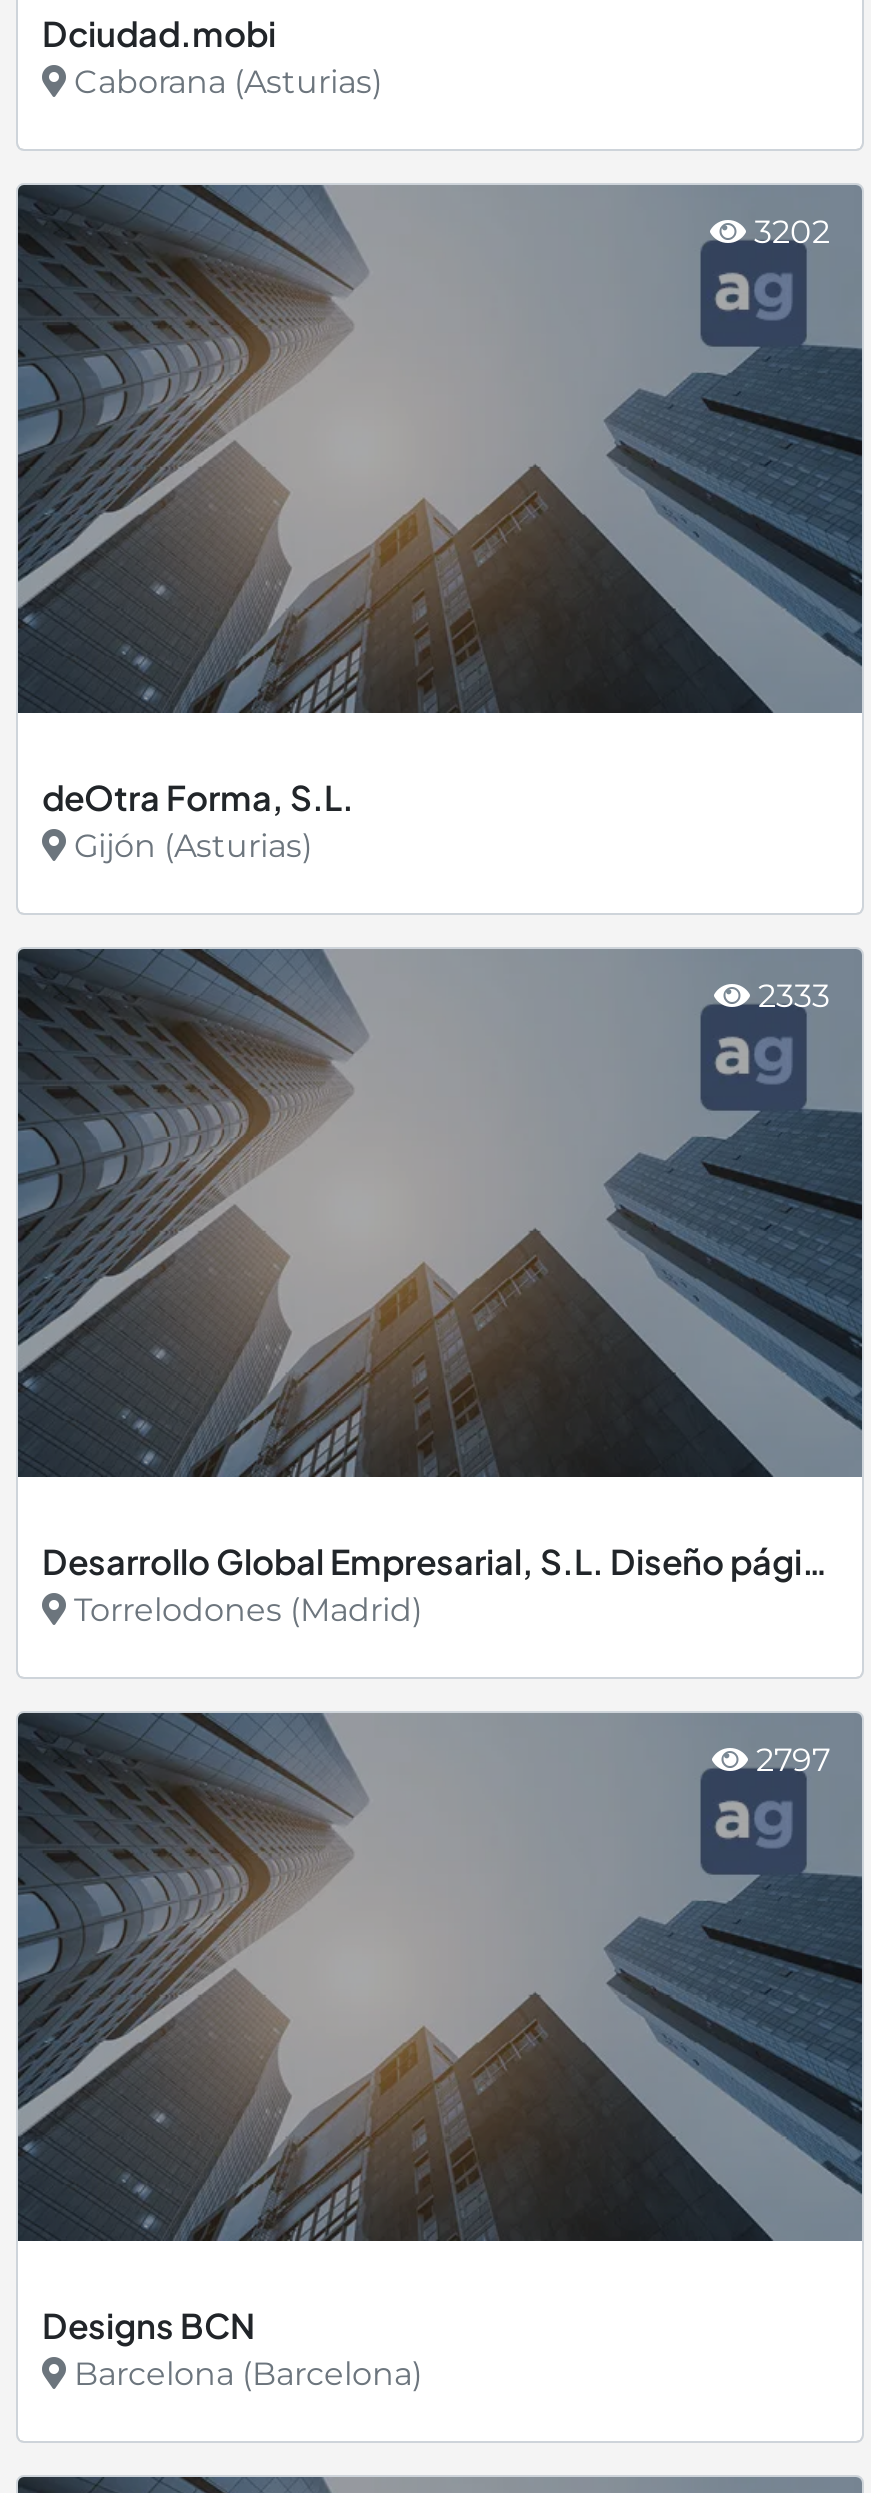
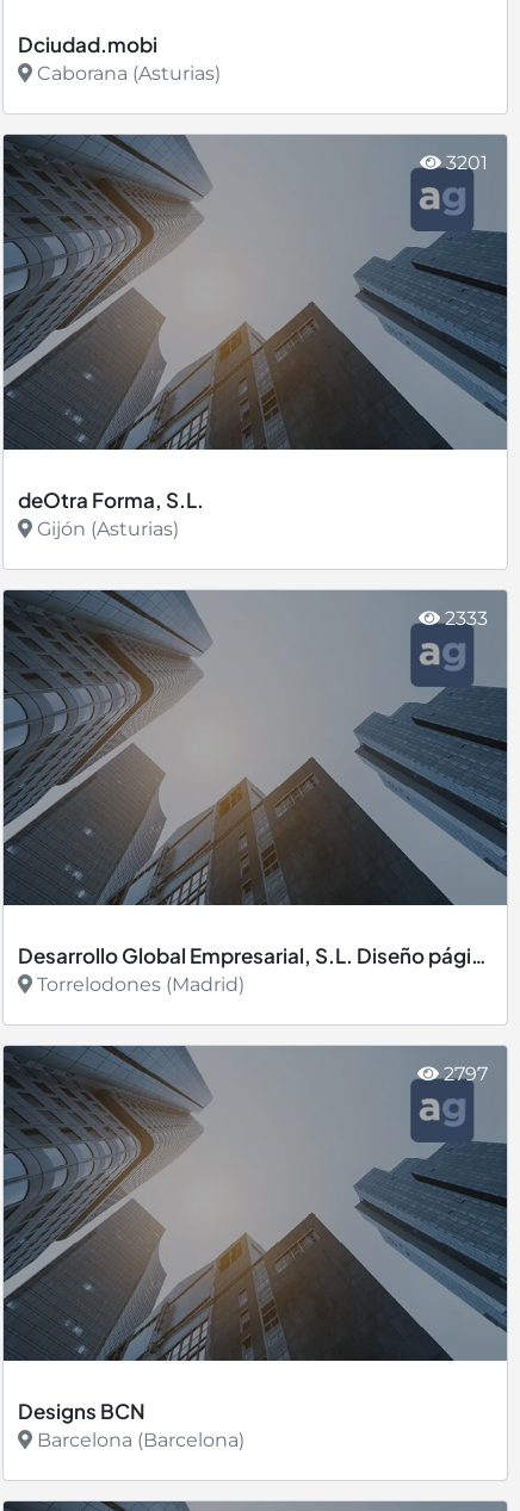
[746,213,830,251] 3202 -> [441,152,488,174] 3201

